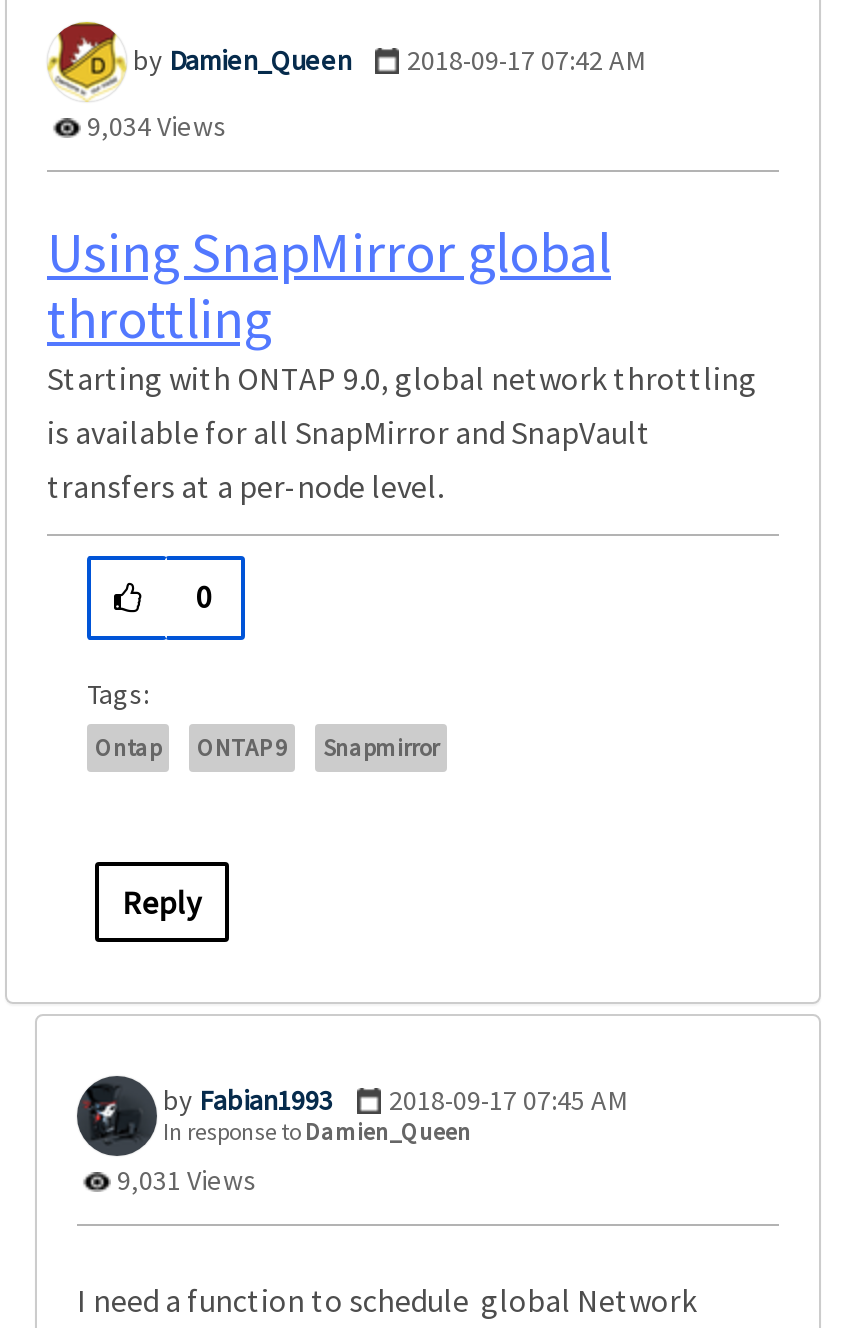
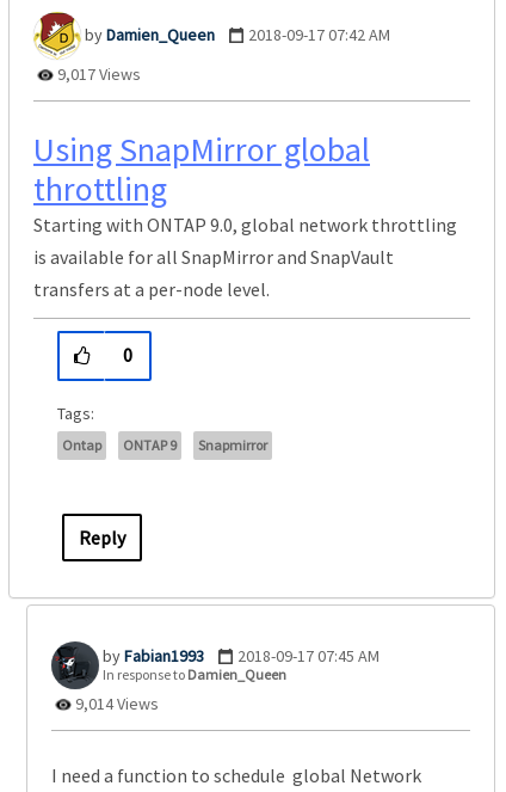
[81,109,227,145] 9,034 Views -> [54,64,141,85] 9,017 Views
[111,1161,257,1197] 9,031 Views -> [72,692,159,714] 9,014 Views

